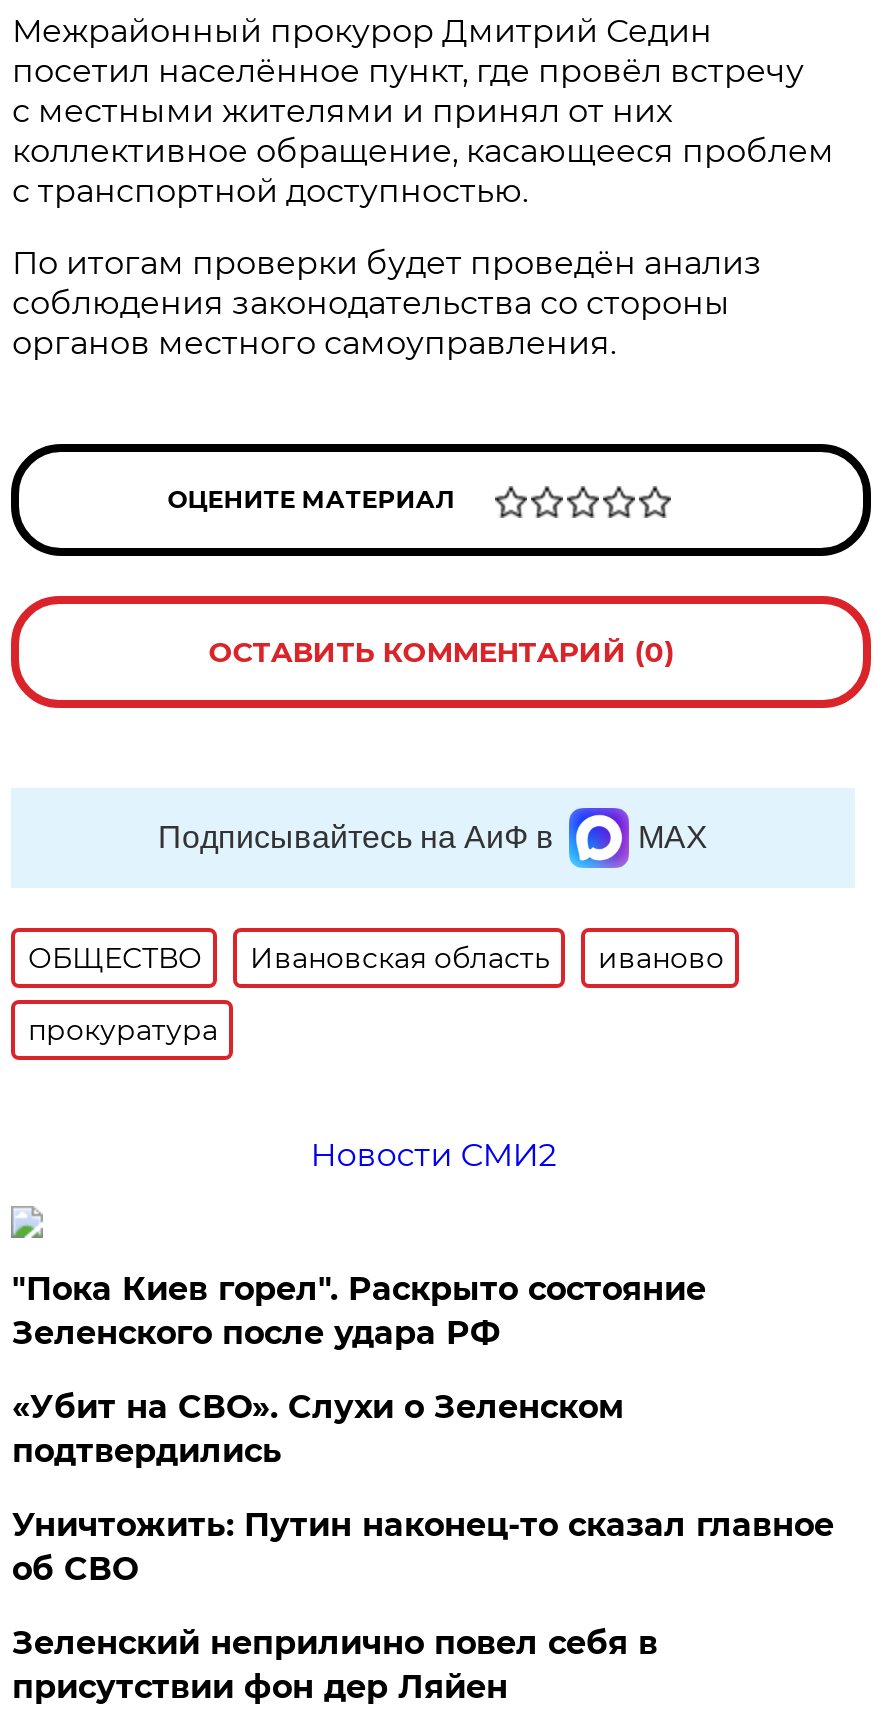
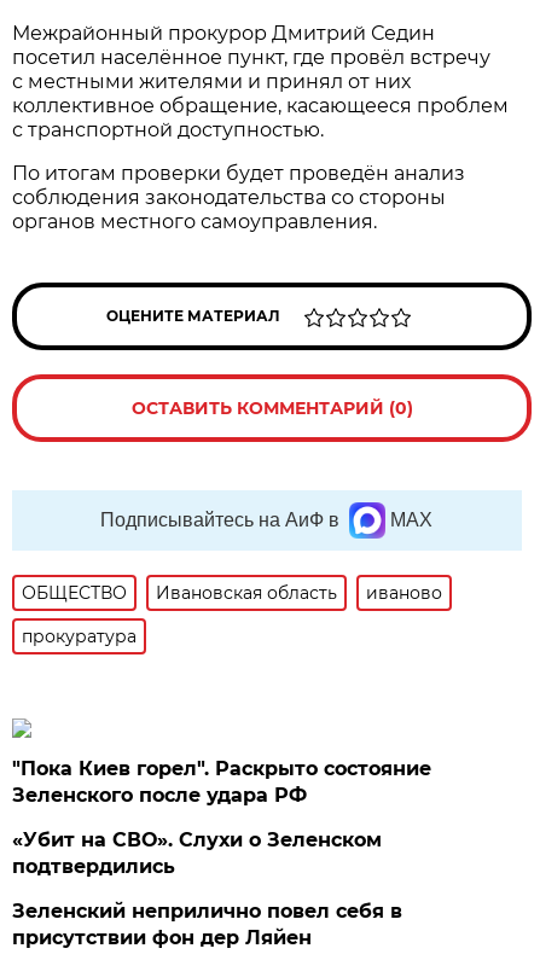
[310,1136,556,1174] Новости СМИ2 -> none
[12,1506,834,1588] Уничтожить: Путин наконец-то сказал главное | об СВО -> none

